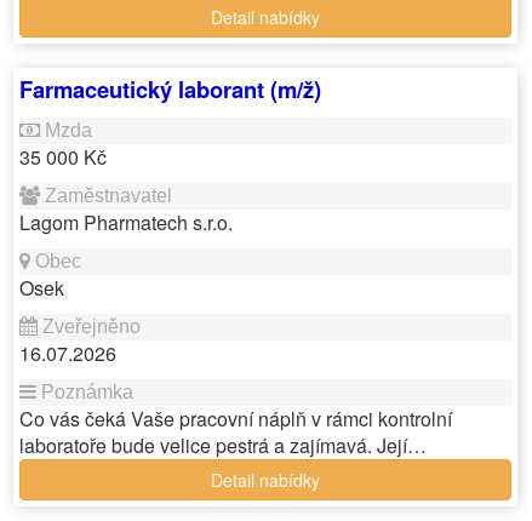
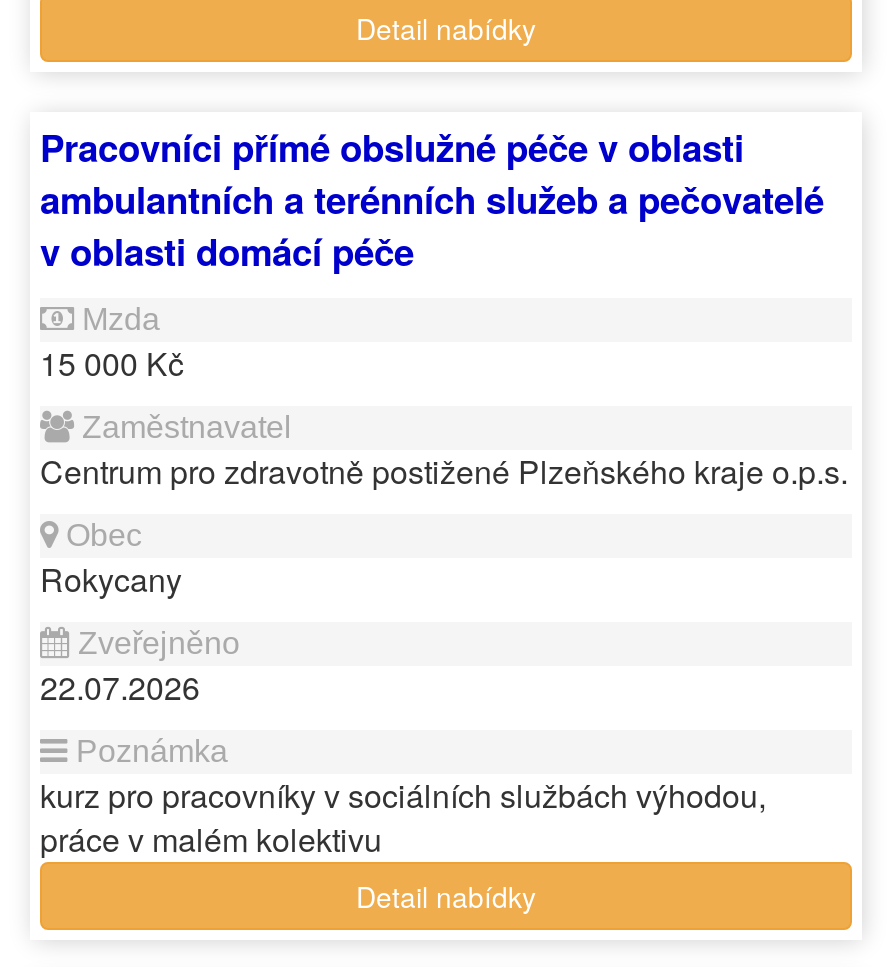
[19,73,321,105] Farmaceutický laborant (m/ž) -> [40,120,824,278] Pracovníci přímé obslužné péče v oblasti | ambulantních a terénních služeb a pečovatelé | v oblasti domácí péče
[19,143,107,171] 35 000 Kč -> [40,340,184,386] 15 000 Kč
[19,208,233,236] Lagom Pharmatech s.r.o. -> [40,448,848,494] Centrum pro zdravotně postižené Plzeňského kraje o.p.s.
[19,274,64,302] Osek -> [40,556,182,602] Rokycany
[19,339,116,367] 16.07.2026 -> [40,664,200,710] 22.07.2026
[19,405,452,459] Co vás čeká Vaše pracovní náplň v rámci kontrolní | laboratoře bude velice pestrá a zajímavá. Její… -> [40,772,766,862] kurz pro pracovníky v sociálních službách výhodou, | práce v malém kolektivu

